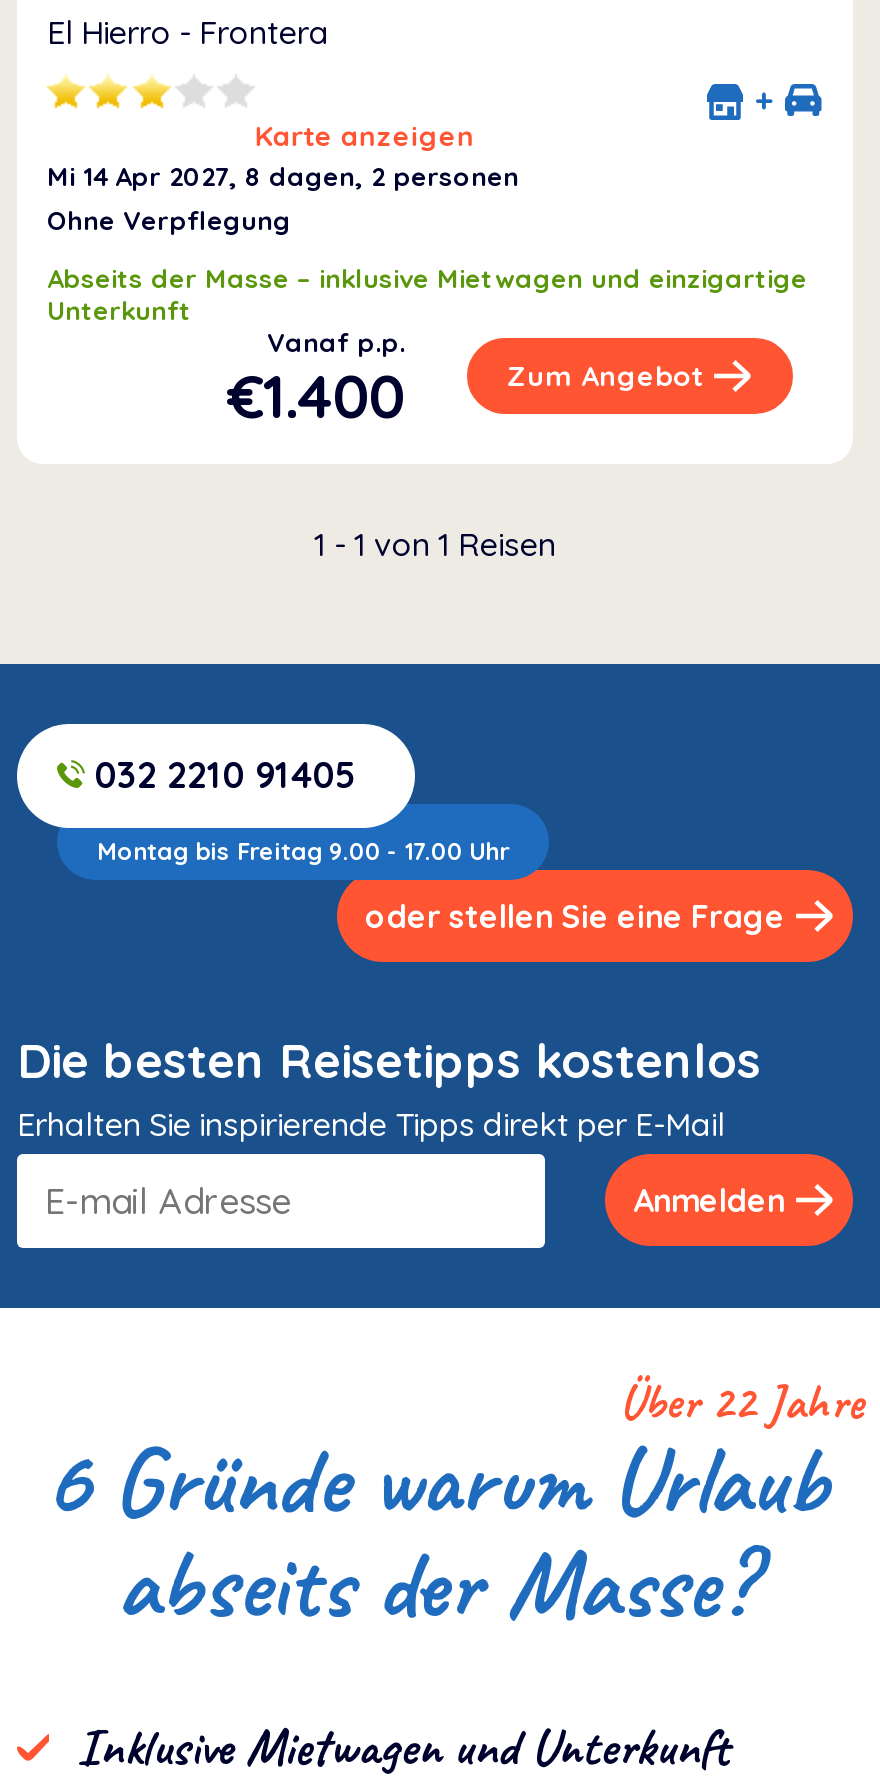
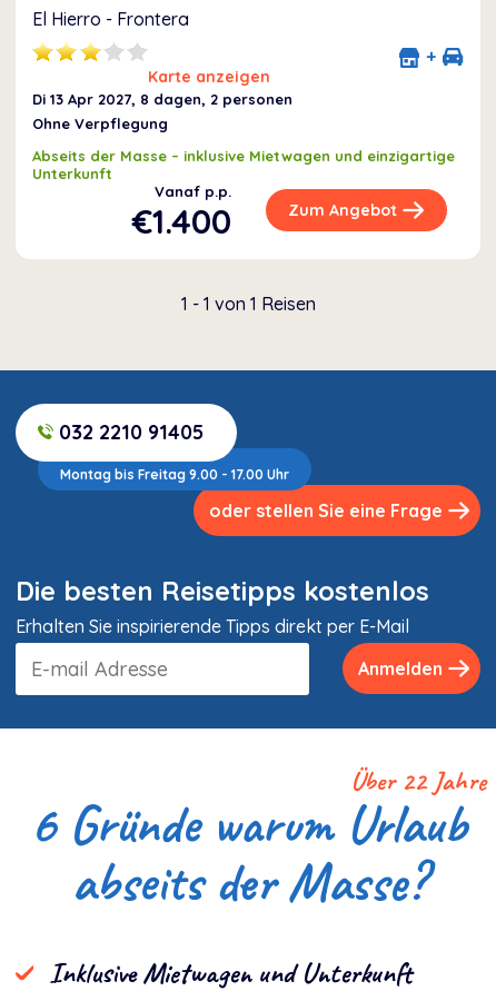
[47,160,519,192] Mi 14 Apr 2027, 8 dagen, 2 personen -> [32,90,292,108] Di 13 Apr 2027, 8 dagen, 2 personen

